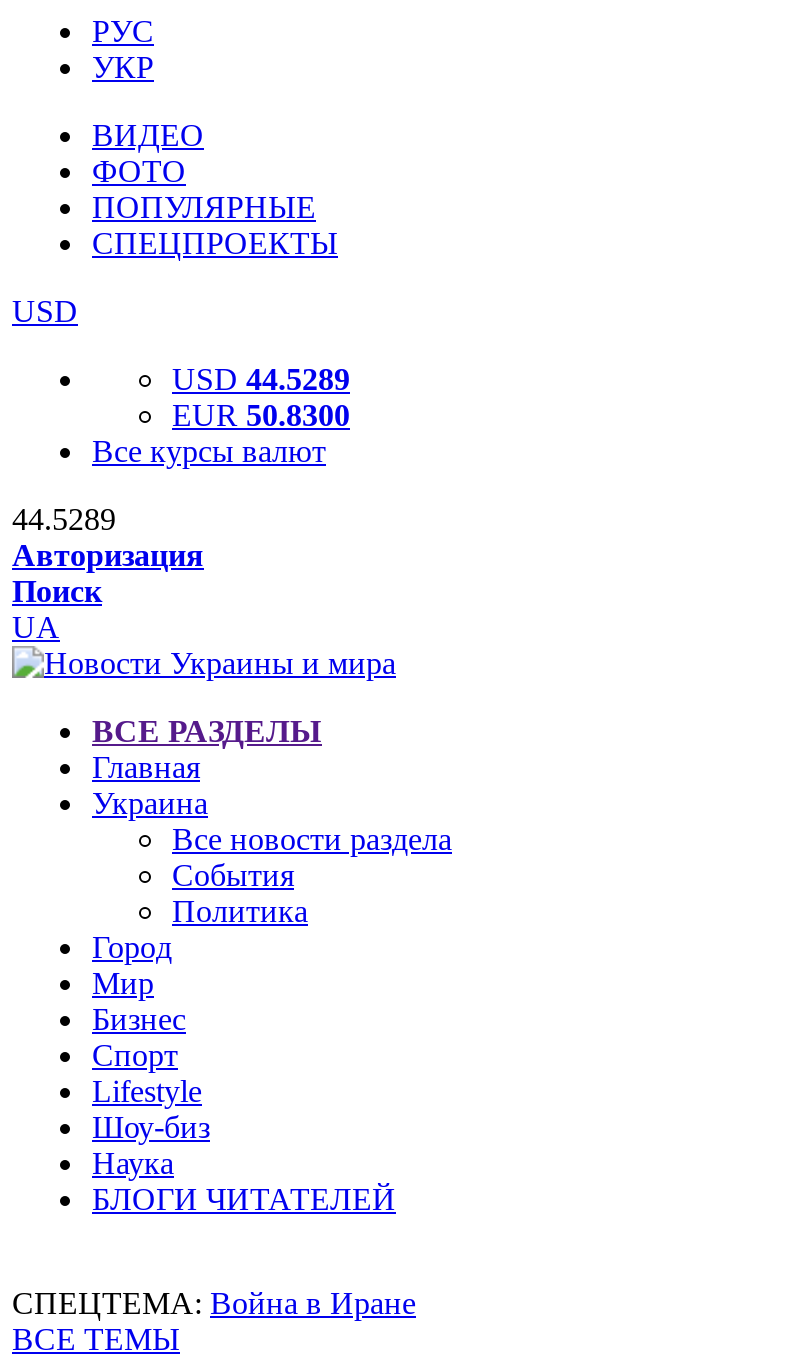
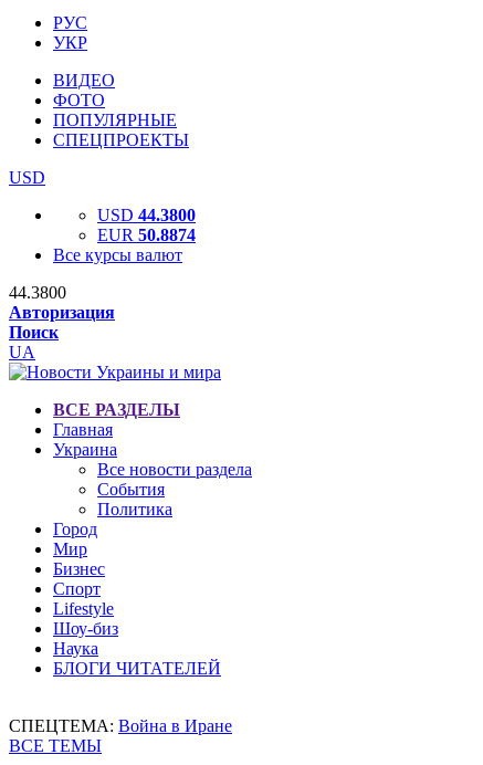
[172,362,350,396] USD 44.5289 -> [97,206,196,224] USD 44.3800
[172,398,350,432] EUR 50.8300 -> [97,226,196,244] EUR 50.8874
[12,502,116,536] 44.5289 -> [9,283,66,302] 44.3800

